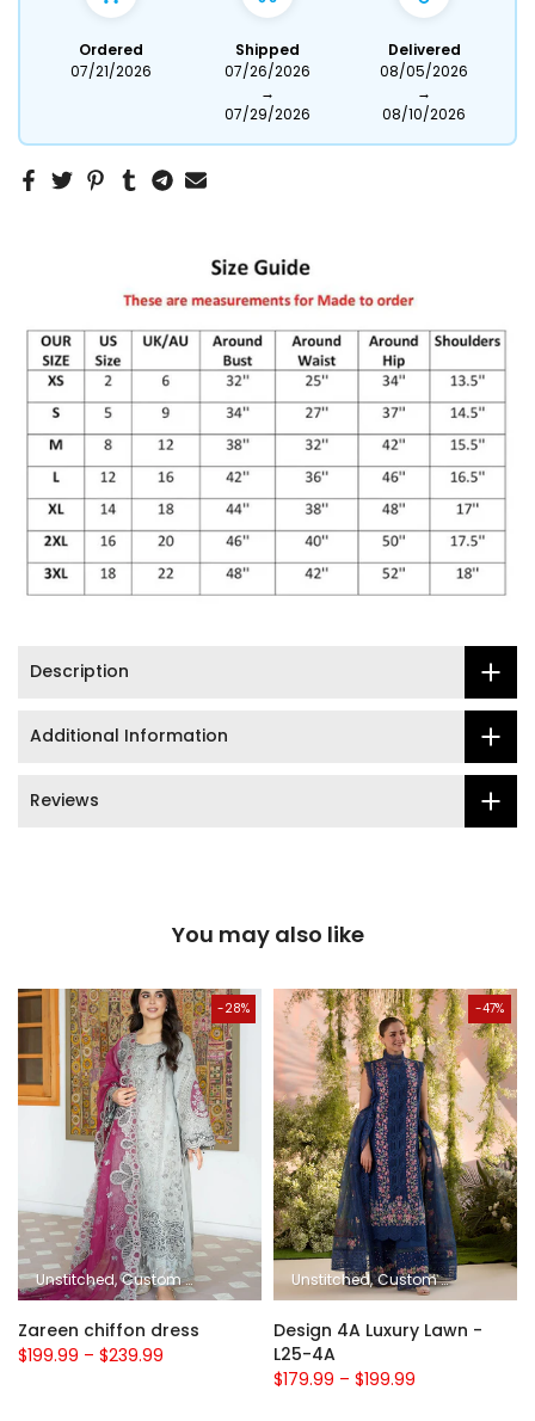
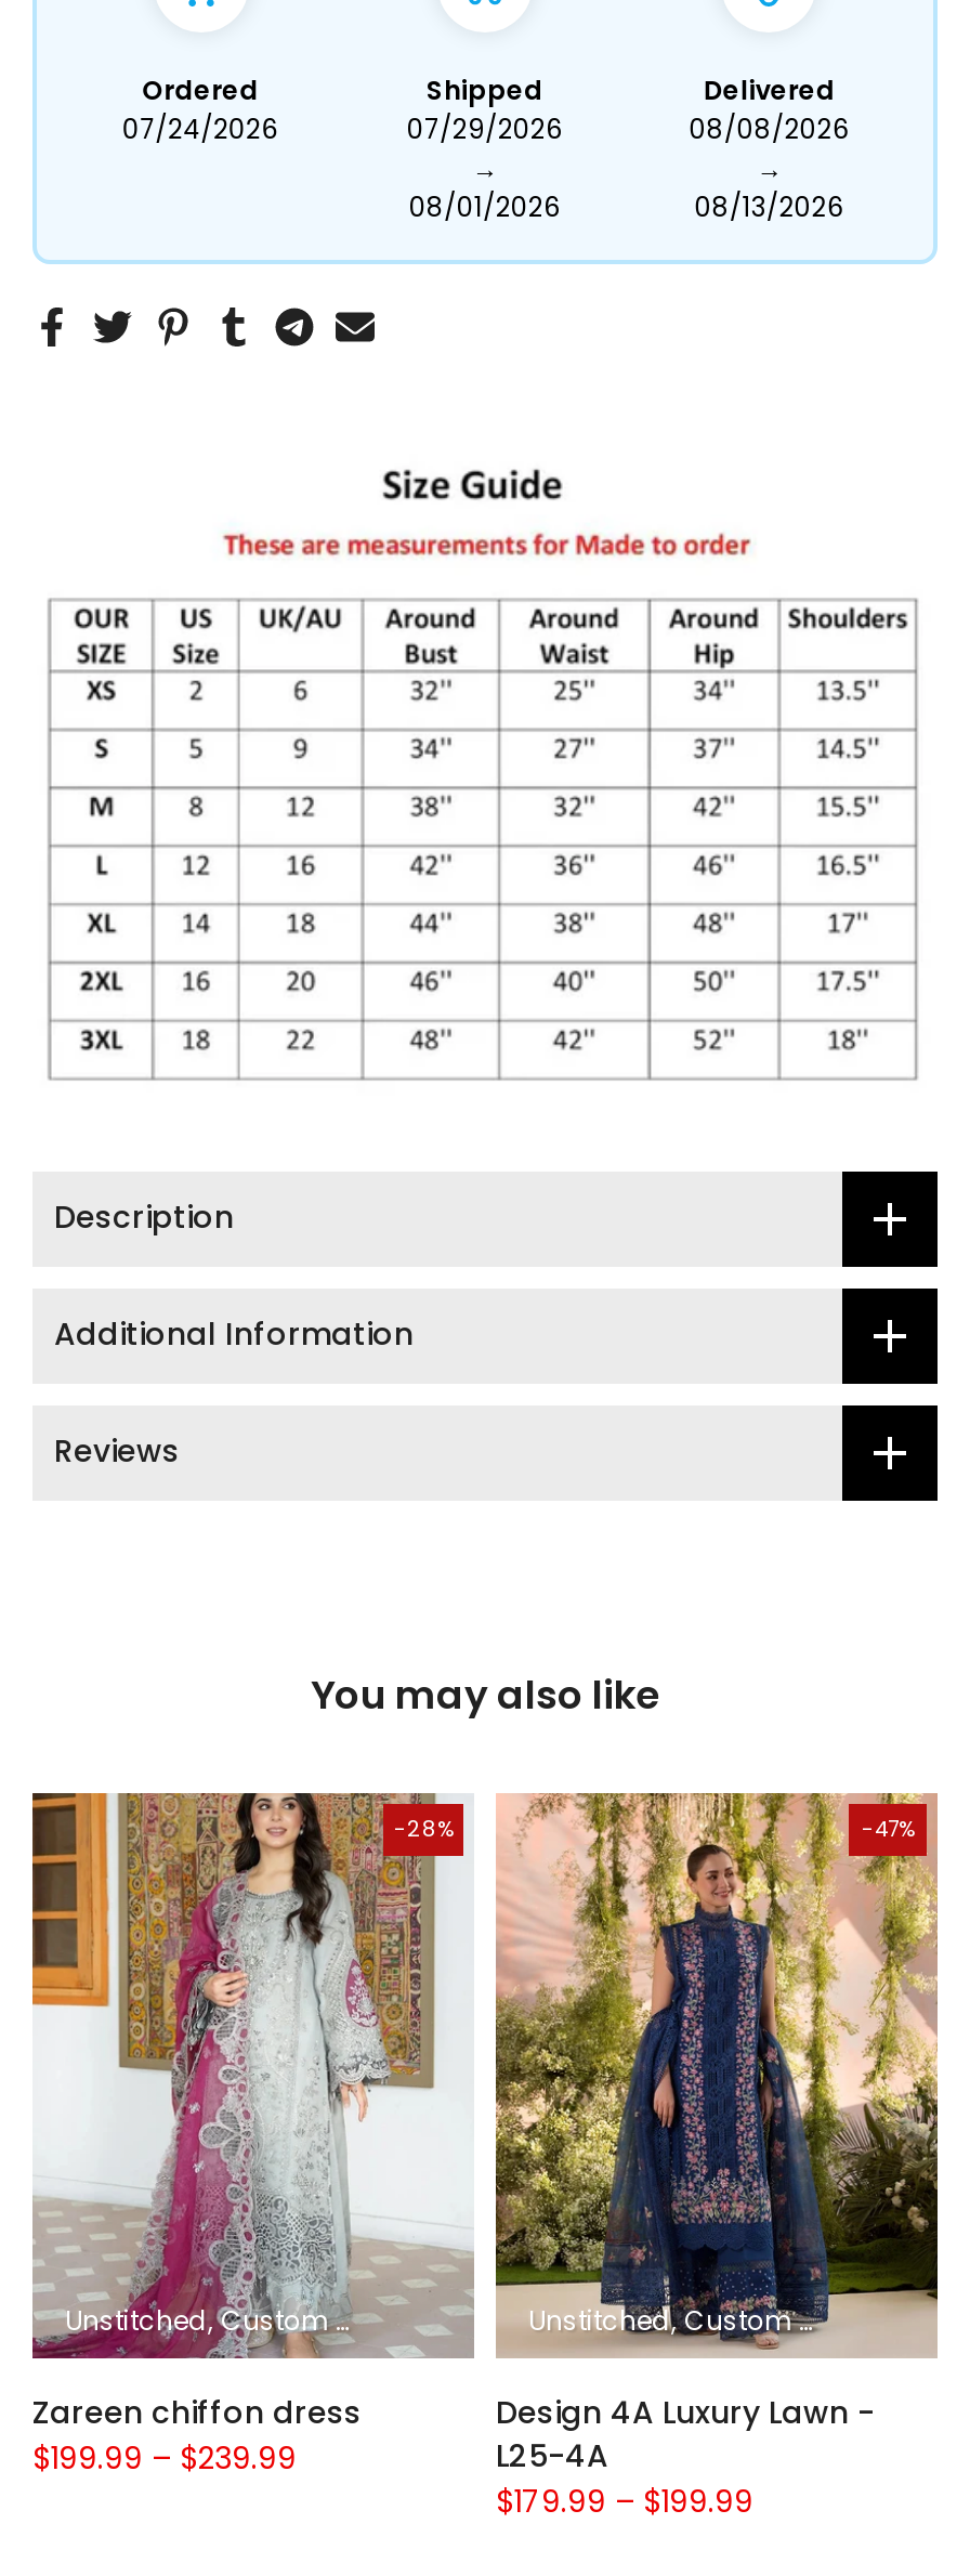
[70,60,151,81] 07/21/2026 -> [123,110,279,146] 07/24/2026
[225,60,310,81] 07/26/2026 -> [407,110,563,146] 07/29/2026
[380,60,468,81] 08/05/2026 -> [689,110,849,146] 08/08/2026
[225,103,310,124] 07/29/2026 -> [409,188,561,224] 08/01/2026
[383,103,466,124] 08/10/2026 -> [695,188,844,224] 08/13/2026

